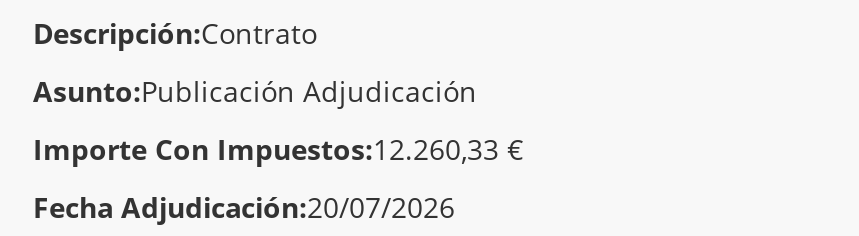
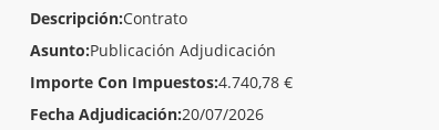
[33,130,523,168] Importe Con Impuestos:12.260,33 € -> [30,72,293,93] Importe Con Impuestos:4.740,78 €

